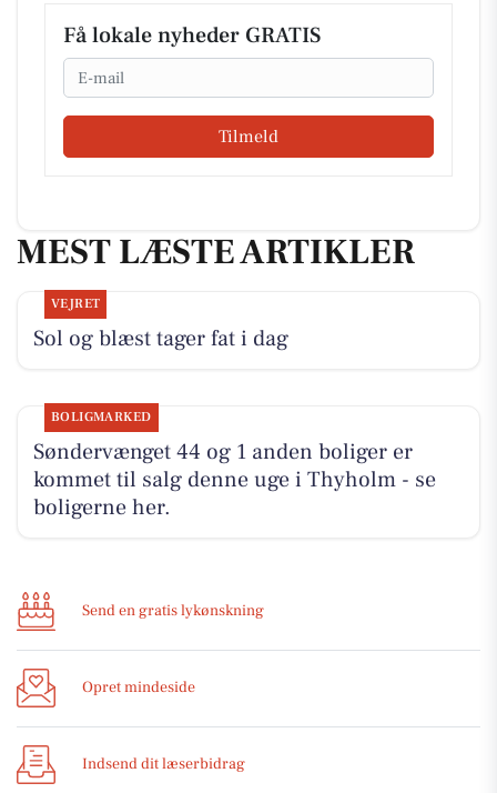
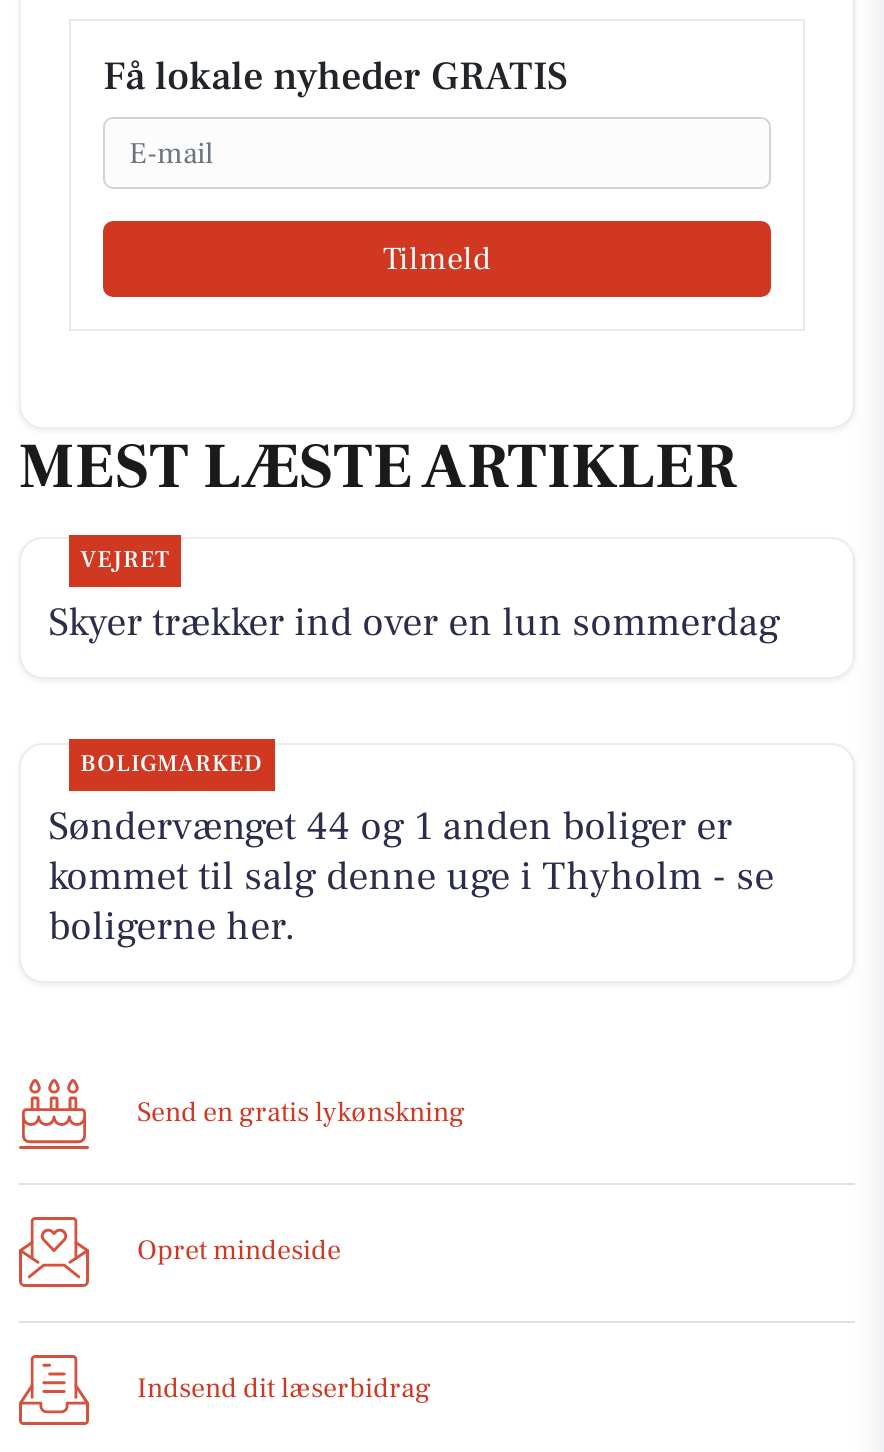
[33,324,288,353] Sol og blæst tager fat i dag -> [48,597,780,649] Skyer trækker ind over en lun sommerdag

